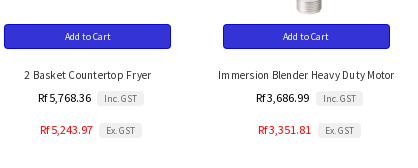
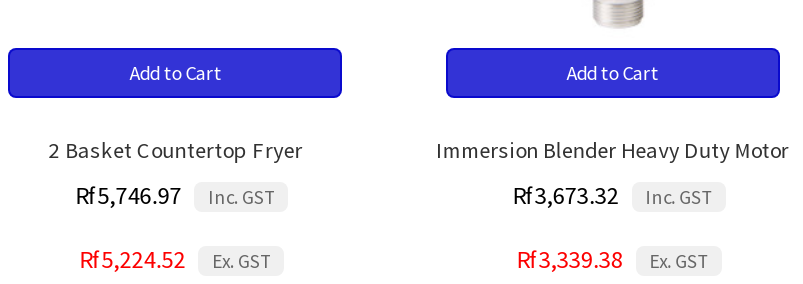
[38,90,137,105] Rf 5,768.36 Inc. GST -> [75,180,274,210] Rf 5,746.97 Inc. GST
[256,90,356,105] Rf 3,686.99 Inc. GST -> [513,180,711,210] Rf 3,673.32 Inc. GST
[40,122,135,137] Rf 5,243.97 Ex. GST -> [79,243,270,273] Rf 5,224.52 Ex. GST
[258,122,354,137] Rf 3,351.81 Ex. GST -> [517,243,707,273] Rf 3,339.38 Ex. GST

